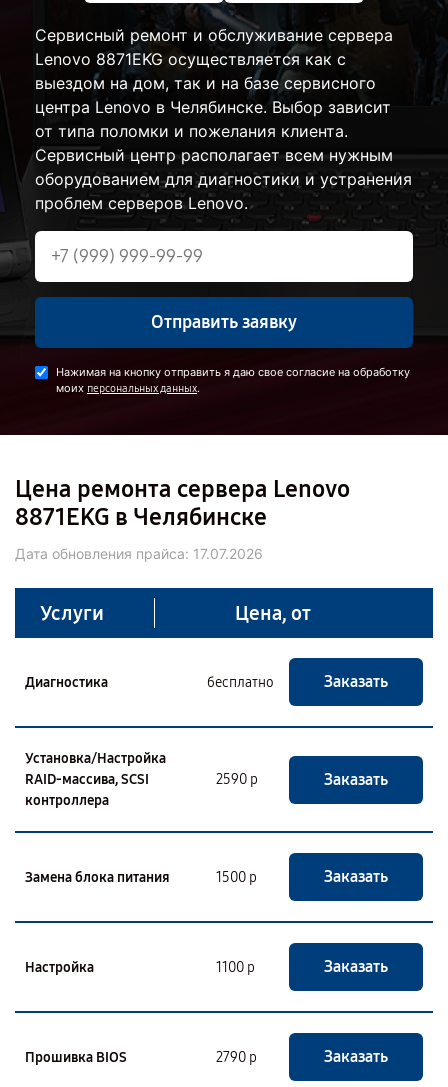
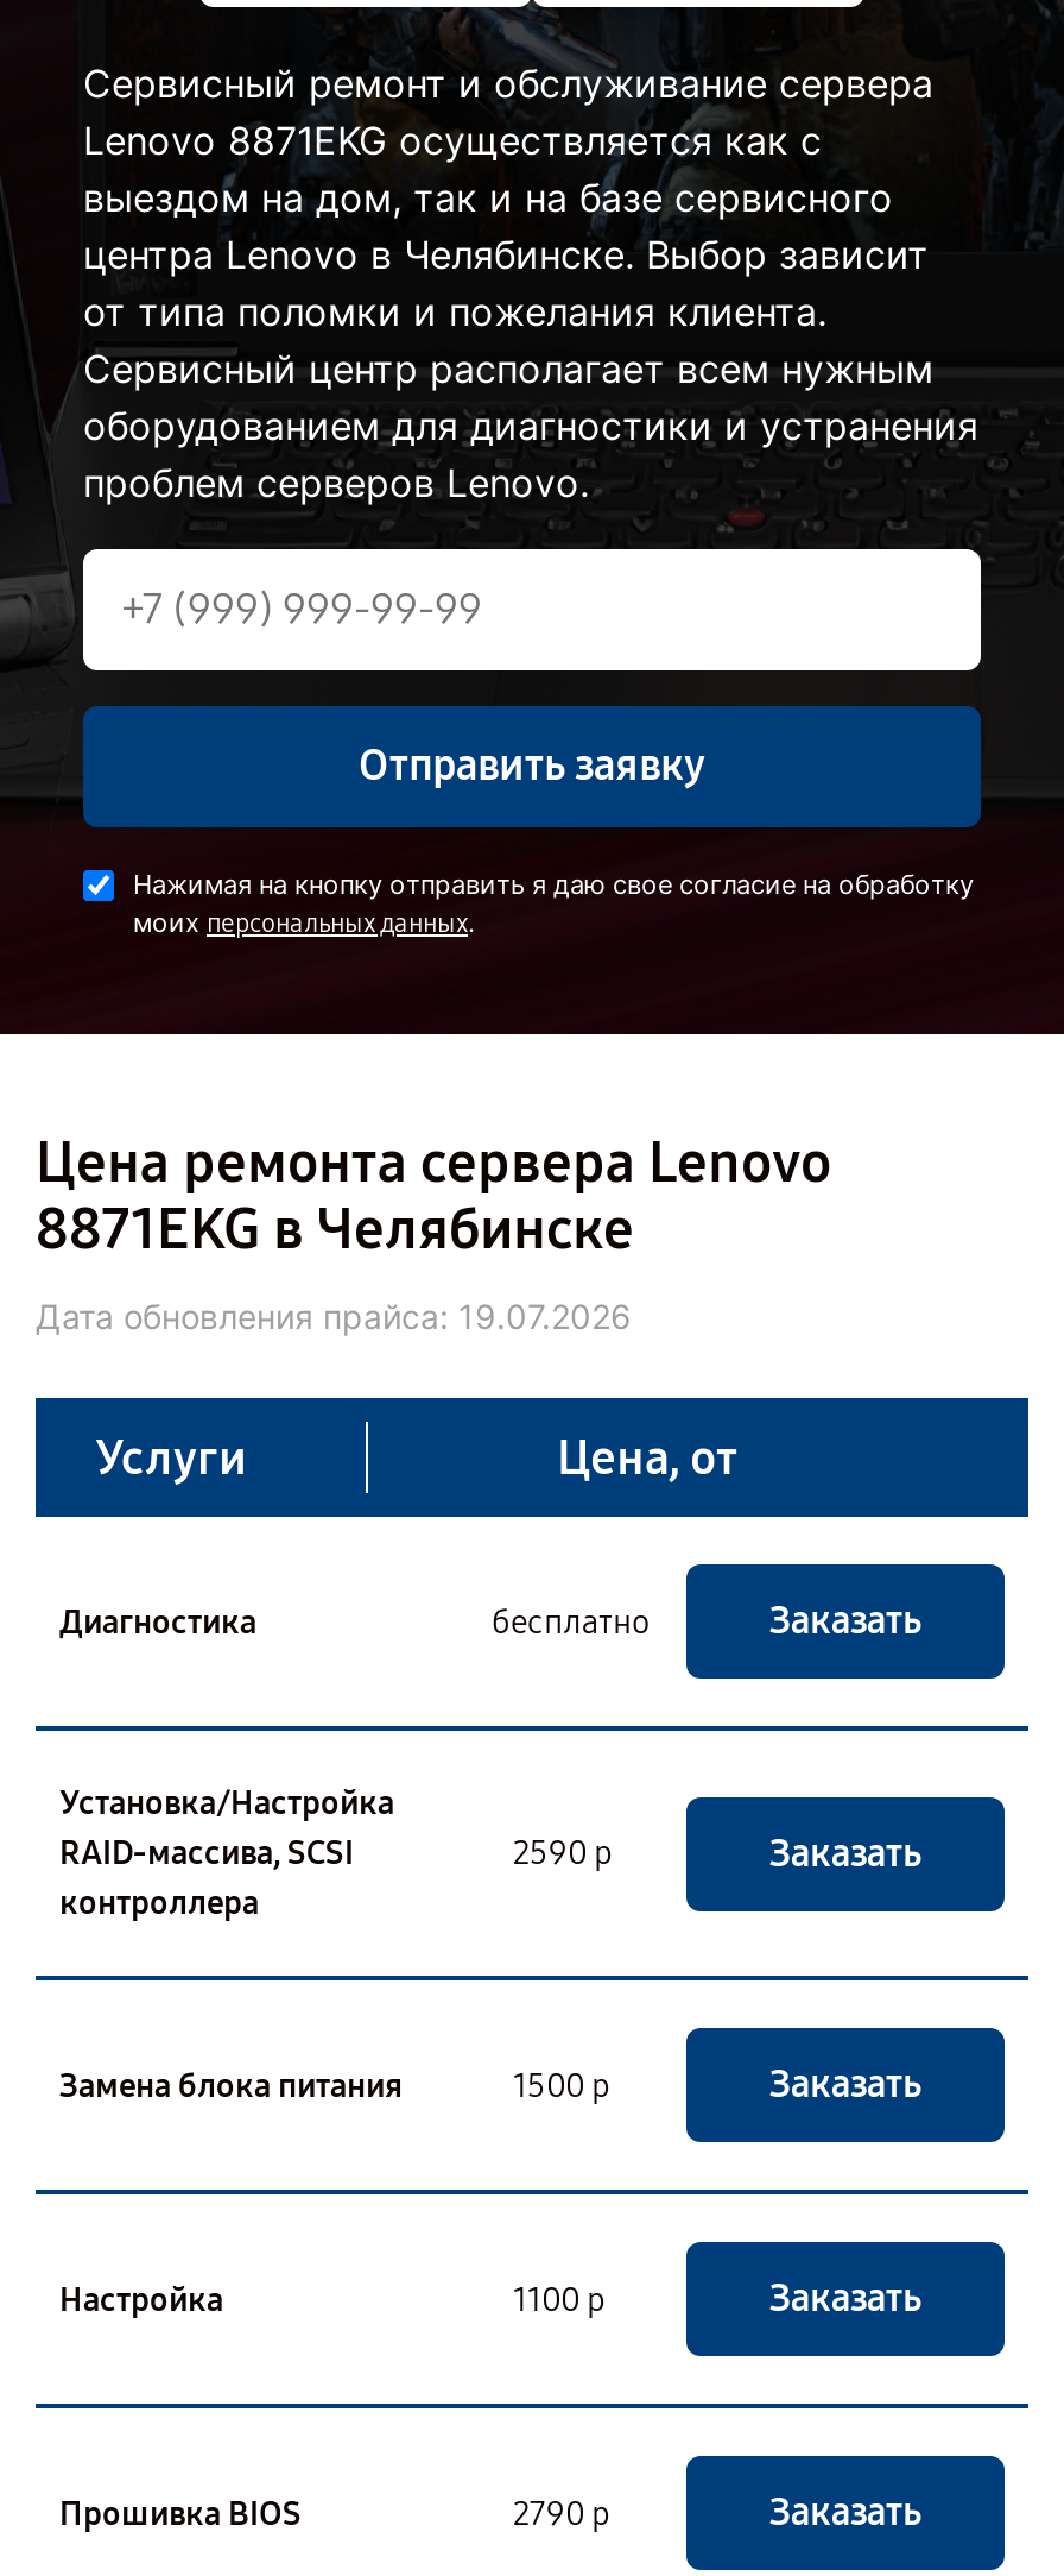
[15,545,263,562] Дата обновления прайса: 17.07.2026 -> [36,1296,632,1336] Дата обновления прайса: 19.07.2026

